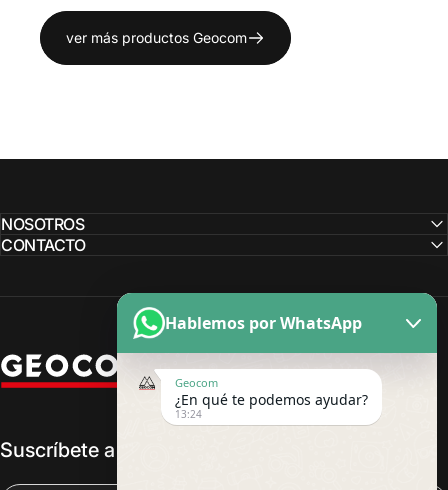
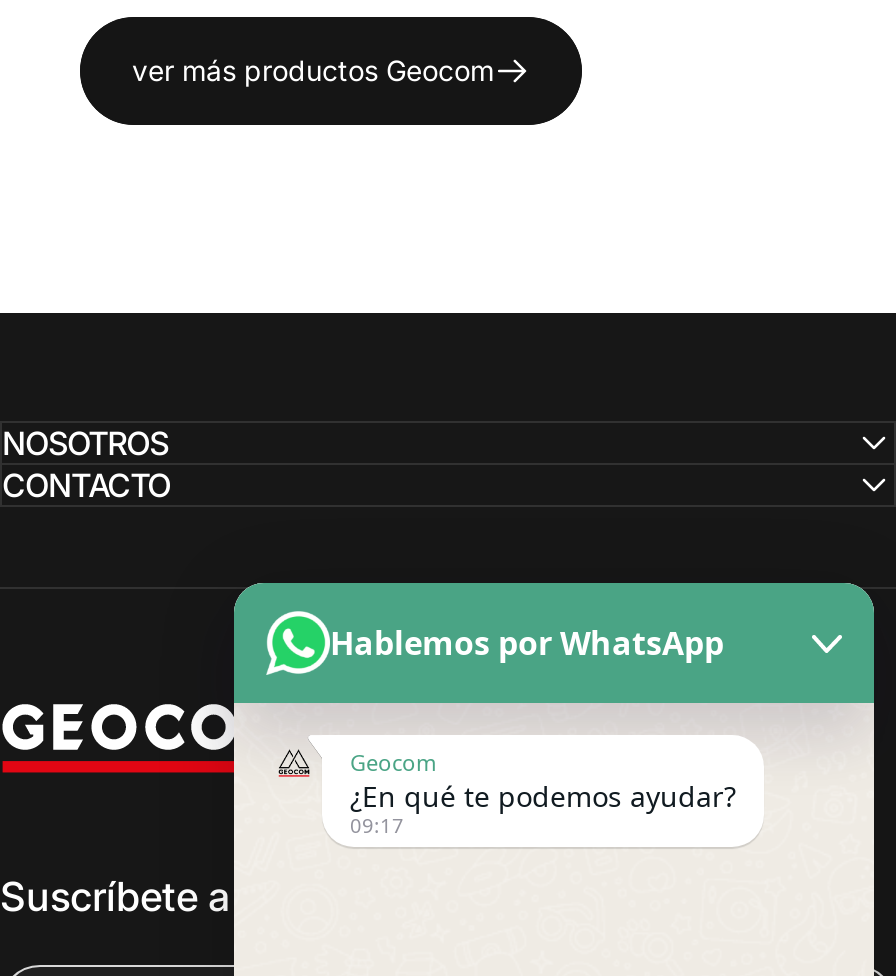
[175,407,202,421] 13:24 -> [350,811,404,839] 09:17

